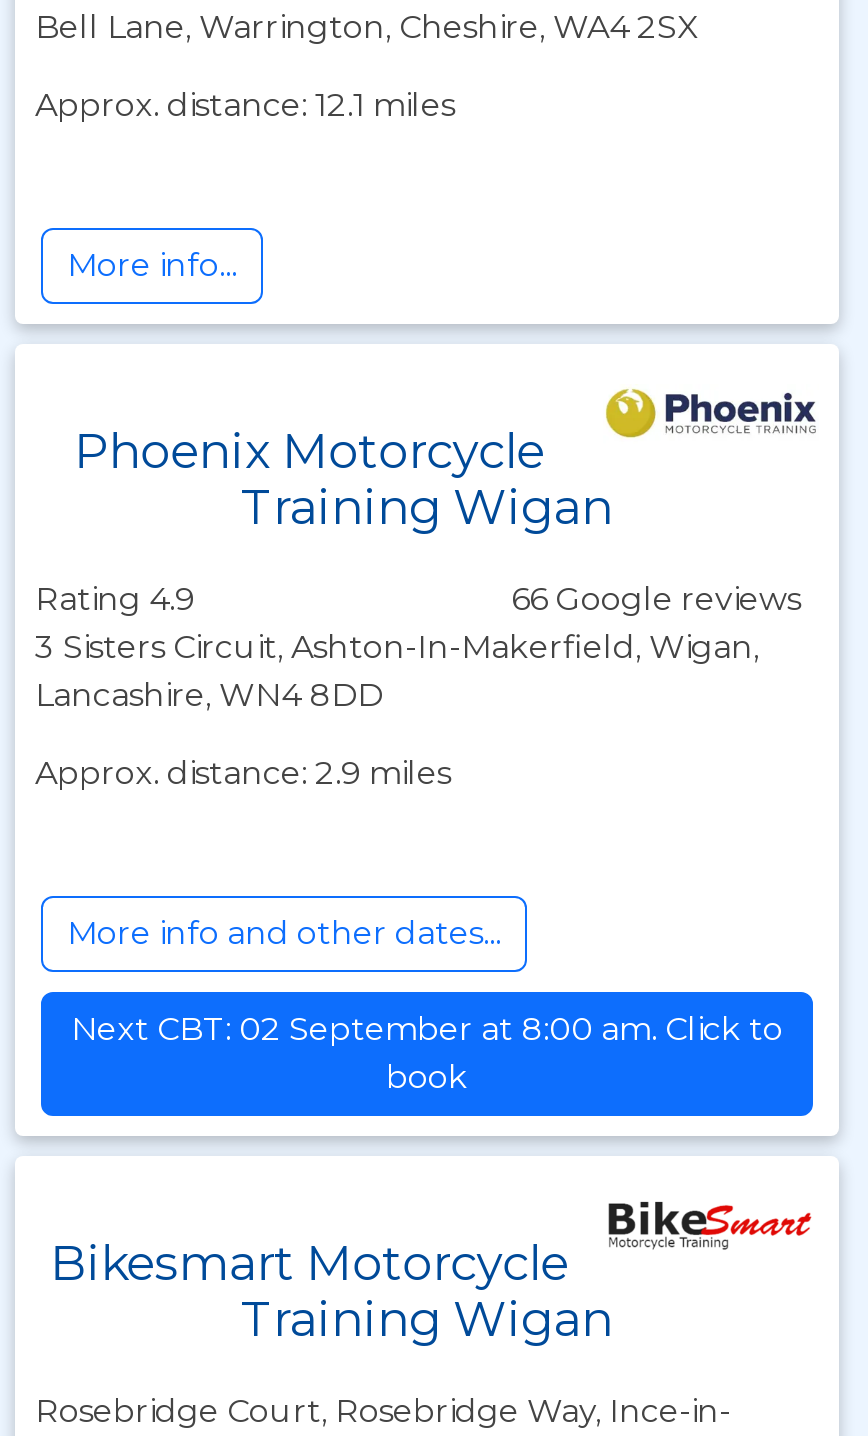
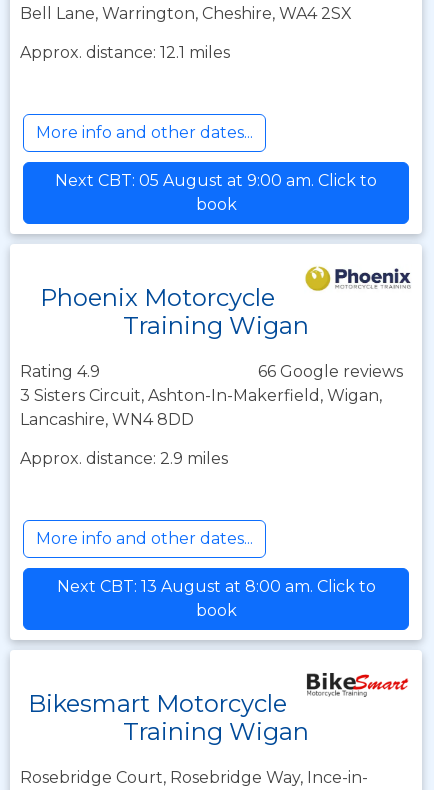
[67,246,237,284] More info... -> [36,123,377,214] More info and other dates... | Next CBT: 05 August at 9:00 am. Click to | book
[71,1010,783,1048] Next CBT: 02 September at 8:00 am. Click to -> [56,577,375,596] Next CBT: 13 August at 8:00 am. Click to

